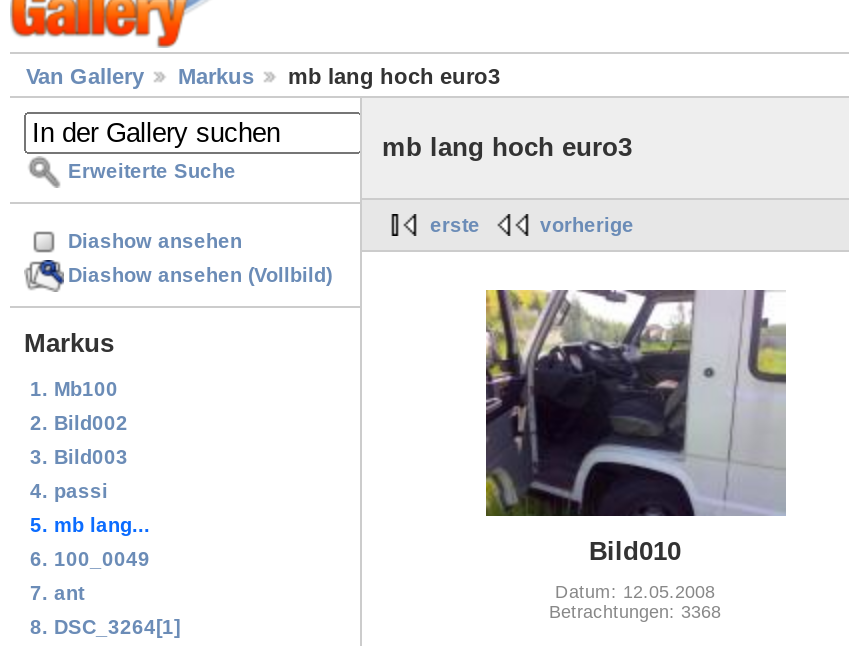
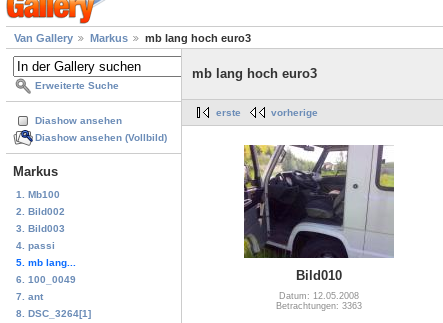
[549,601,721,621] Betrachtungen: 3368 -> [275,301,361,311] Betrachtungen: 3363

